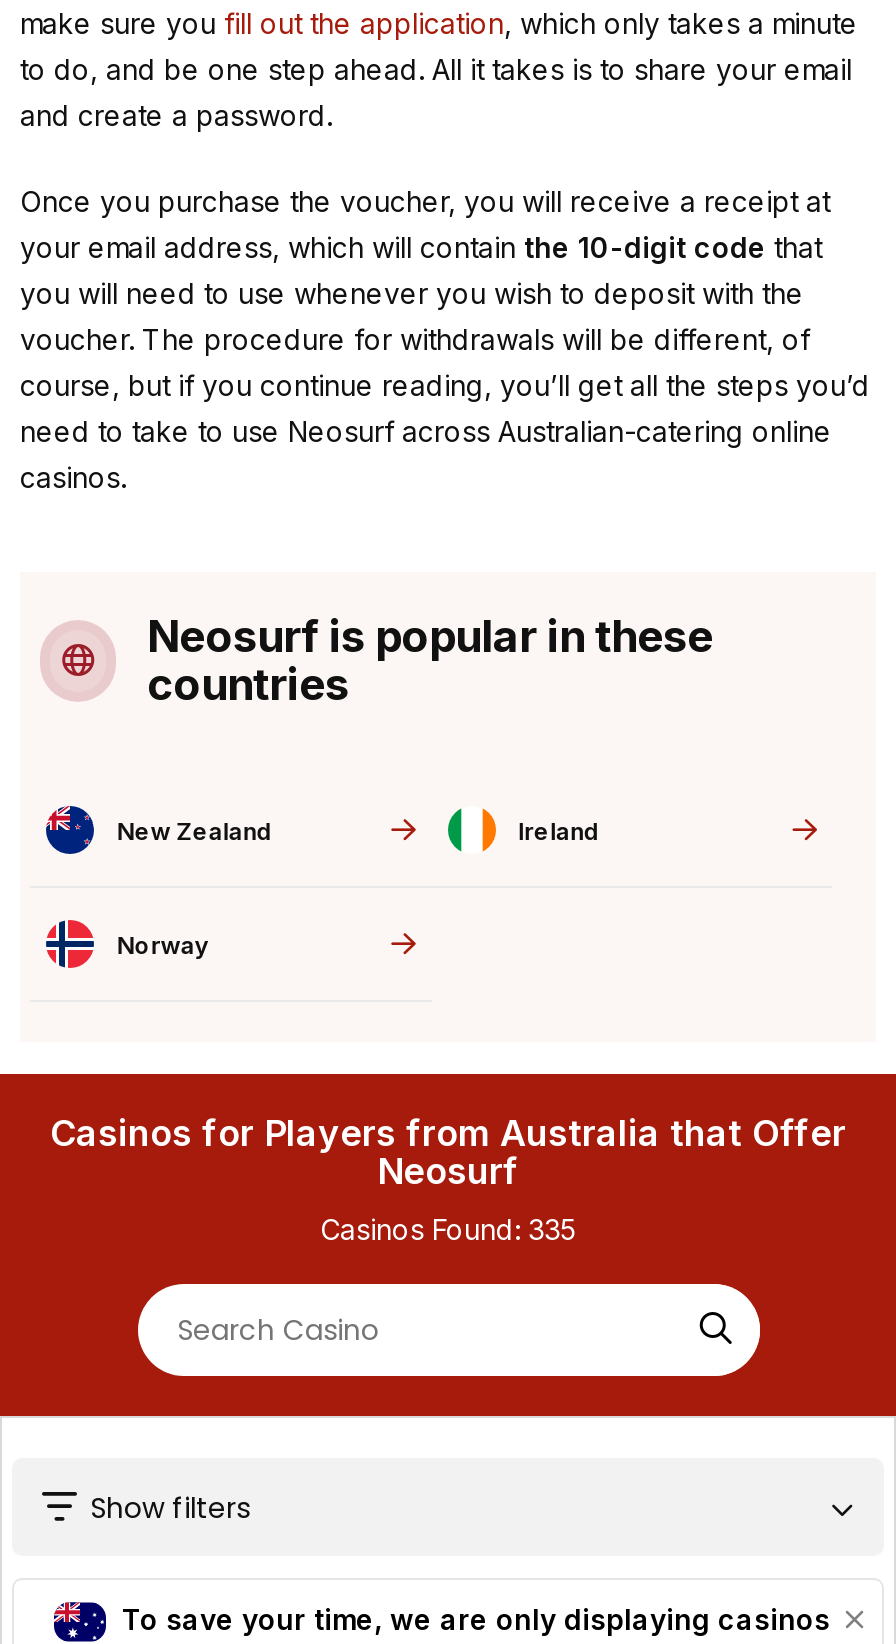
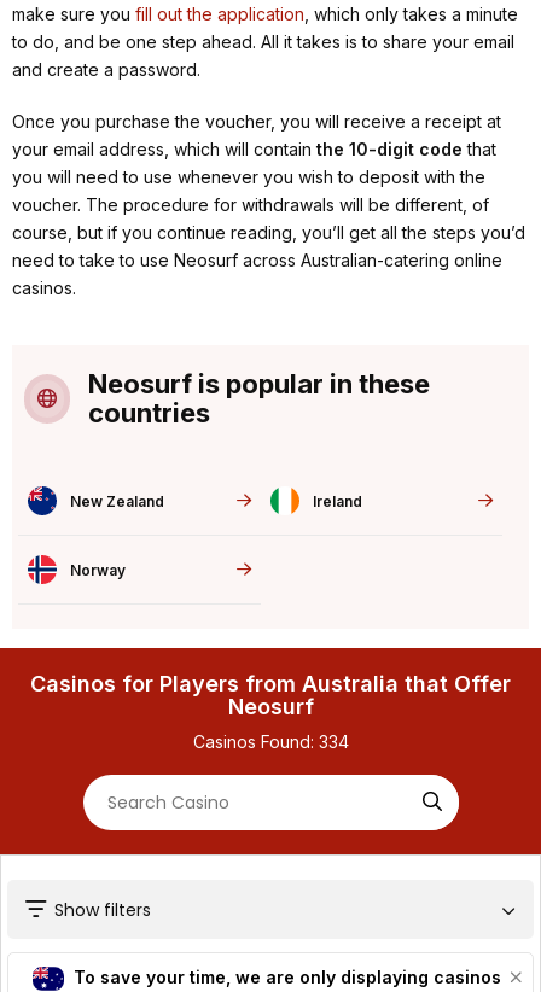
[320,1212,576,1246] Casinos Found: 335 -> [193,731,348,752] Casinos Found: 334

